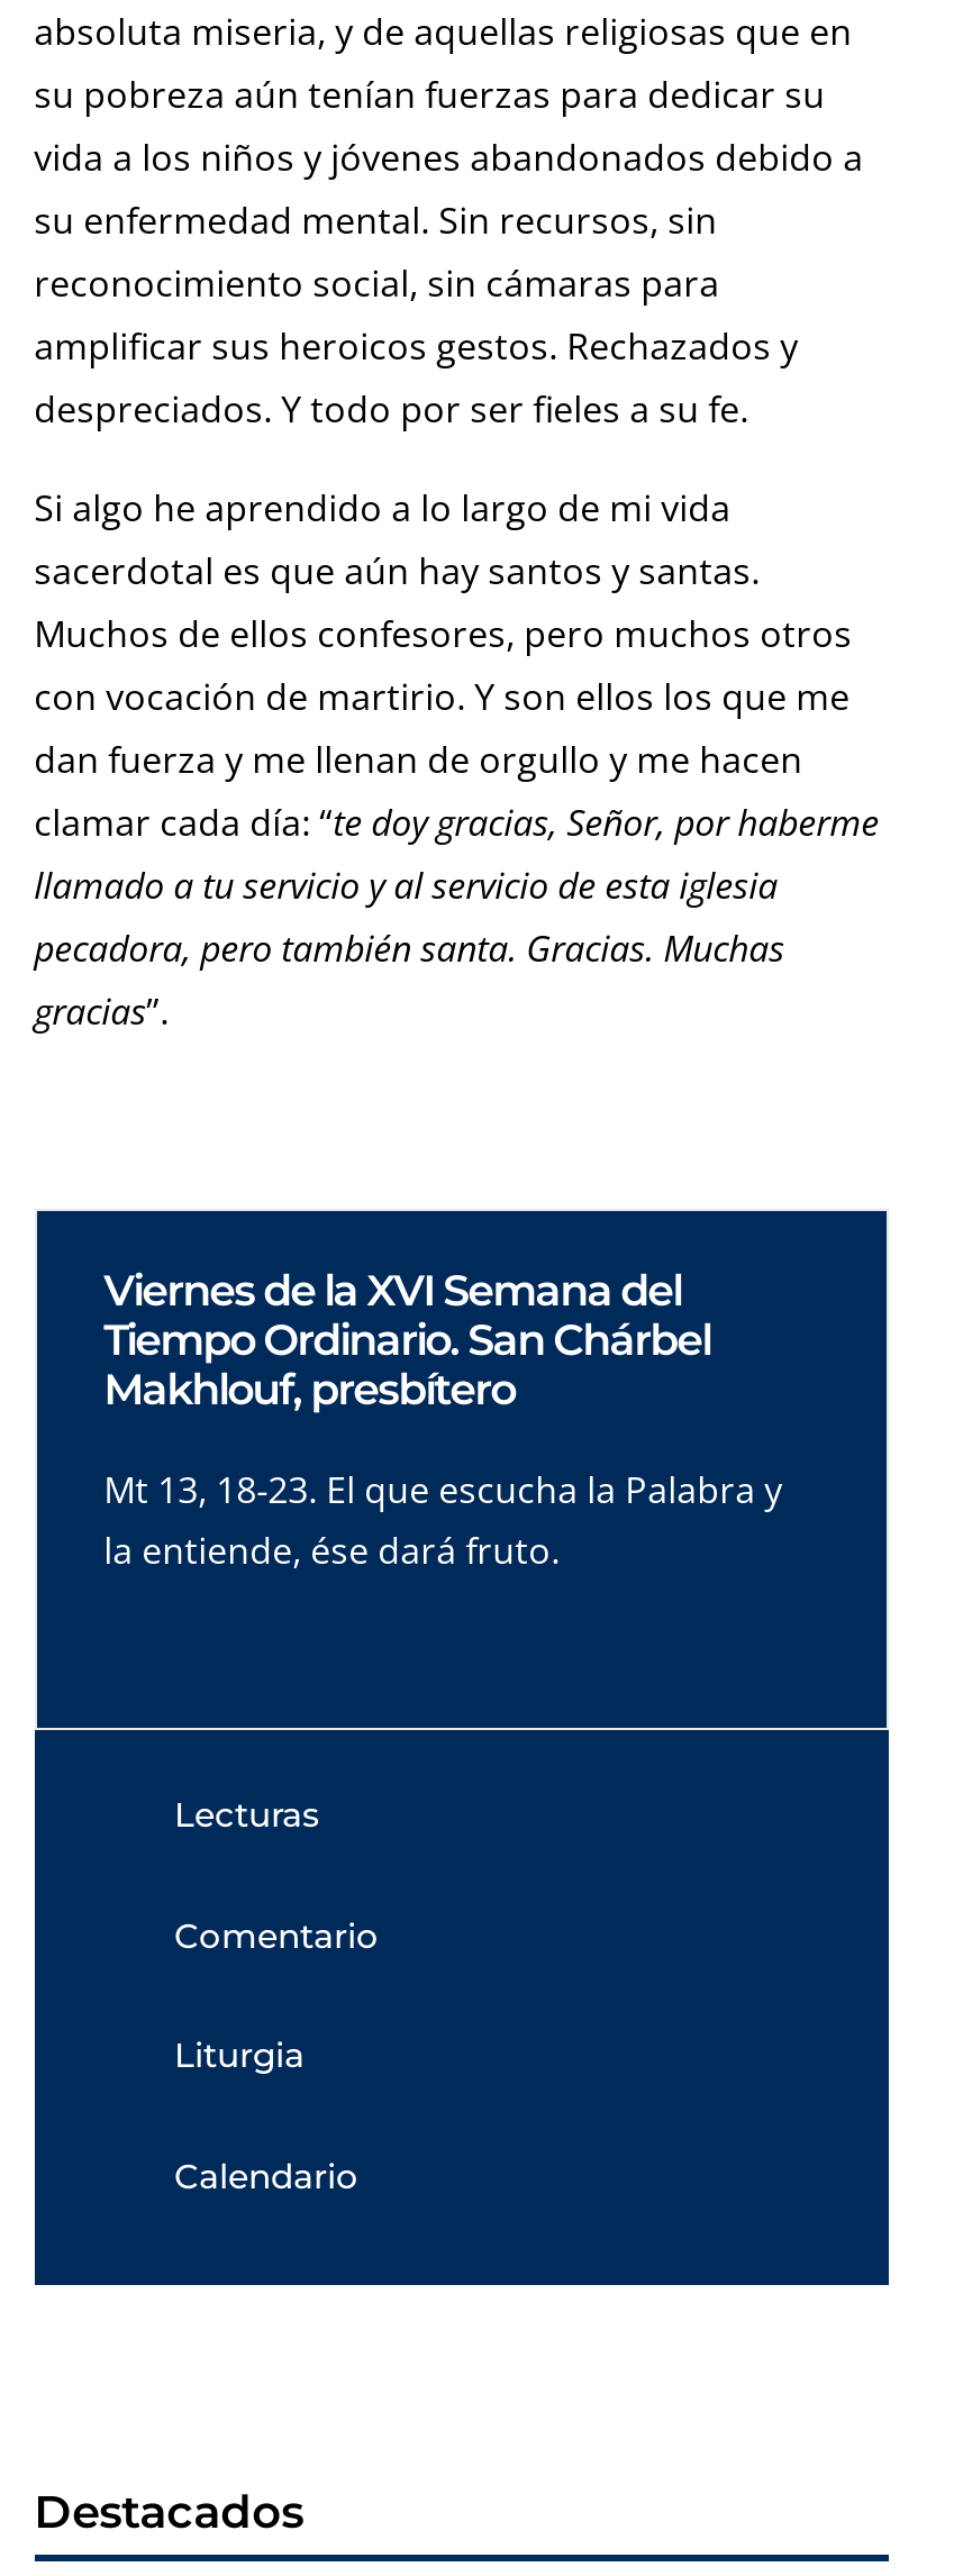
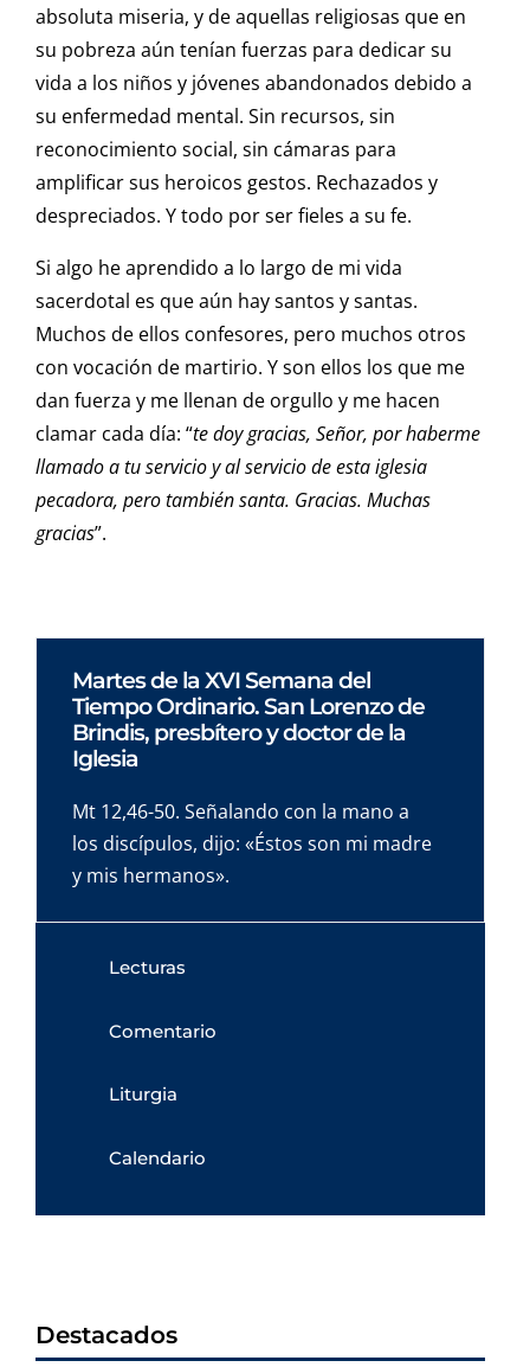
[104,1265,710,1416] Viernes de la XVI Semana del | Tiempo Ordinario. San Chárbel | Makhlouf, presbítero -> [72,667,424,773] Martes de la XVI Semana del | Tiempo Ordinario. San Lorenzo de | Brindis, presbítero y doctor de la | Iglesia
[104,1465,782,1575] Mt 13, 18-23. El que escucha la Palabra y | la entiende, ése dará fruto. -> [72,799,431,889] Mt 12,46-50. Señalando con la mano a | los discípulos, dijo: «Éstos son mi madre | y mis hermanos».

